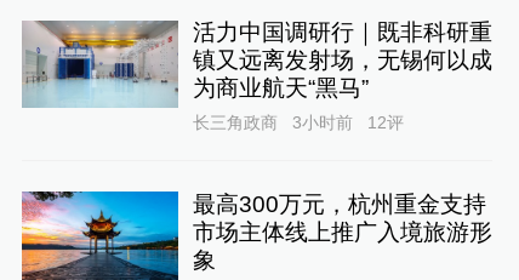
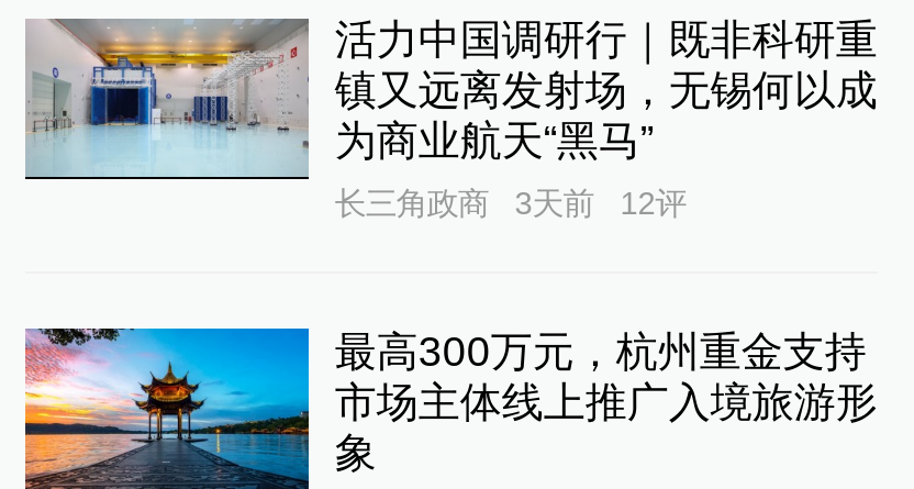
[193,113,403,132] 长三角政商 3小时前 12评 -> [335,185,686,221] 长三角政商 3天前 12评

